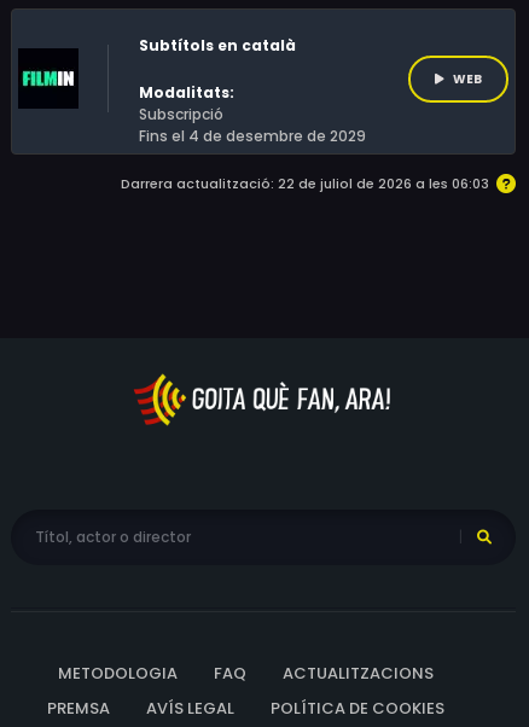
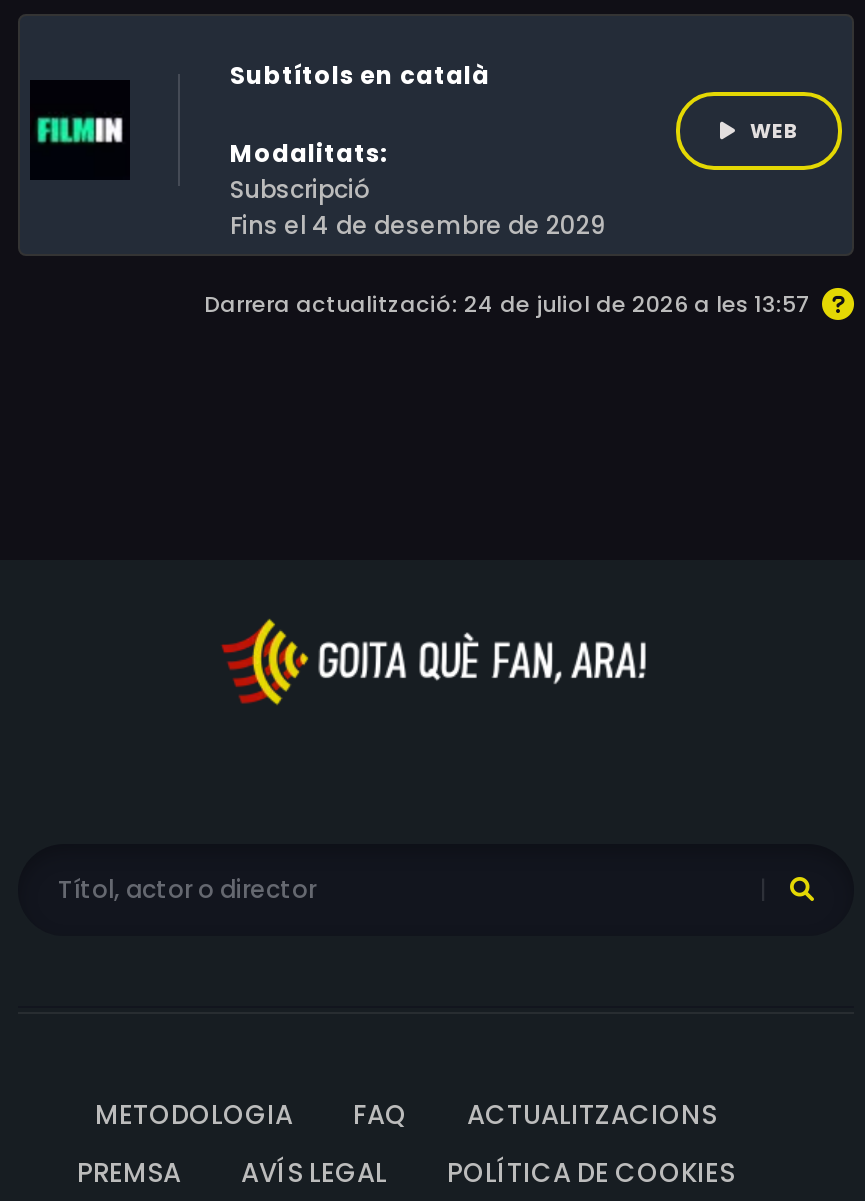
[121,174,489,193] Darrera actualització: 22 de juliol de 2026 a les 06:03 -> [204,288,810,320] Darrera actualització: 24 de juliol de 2026 a les 13:57

